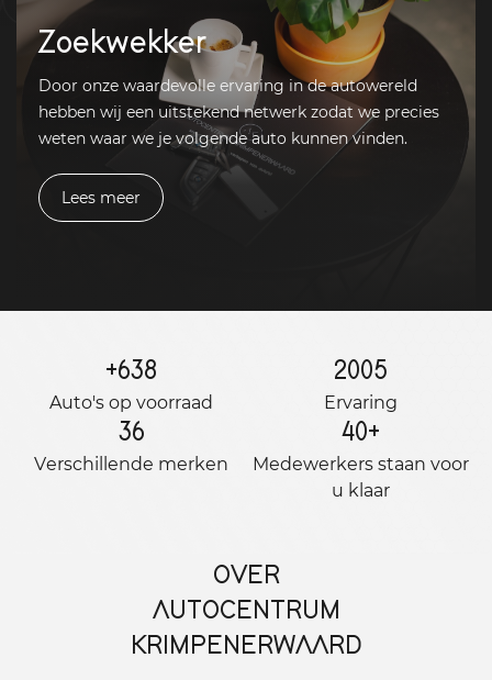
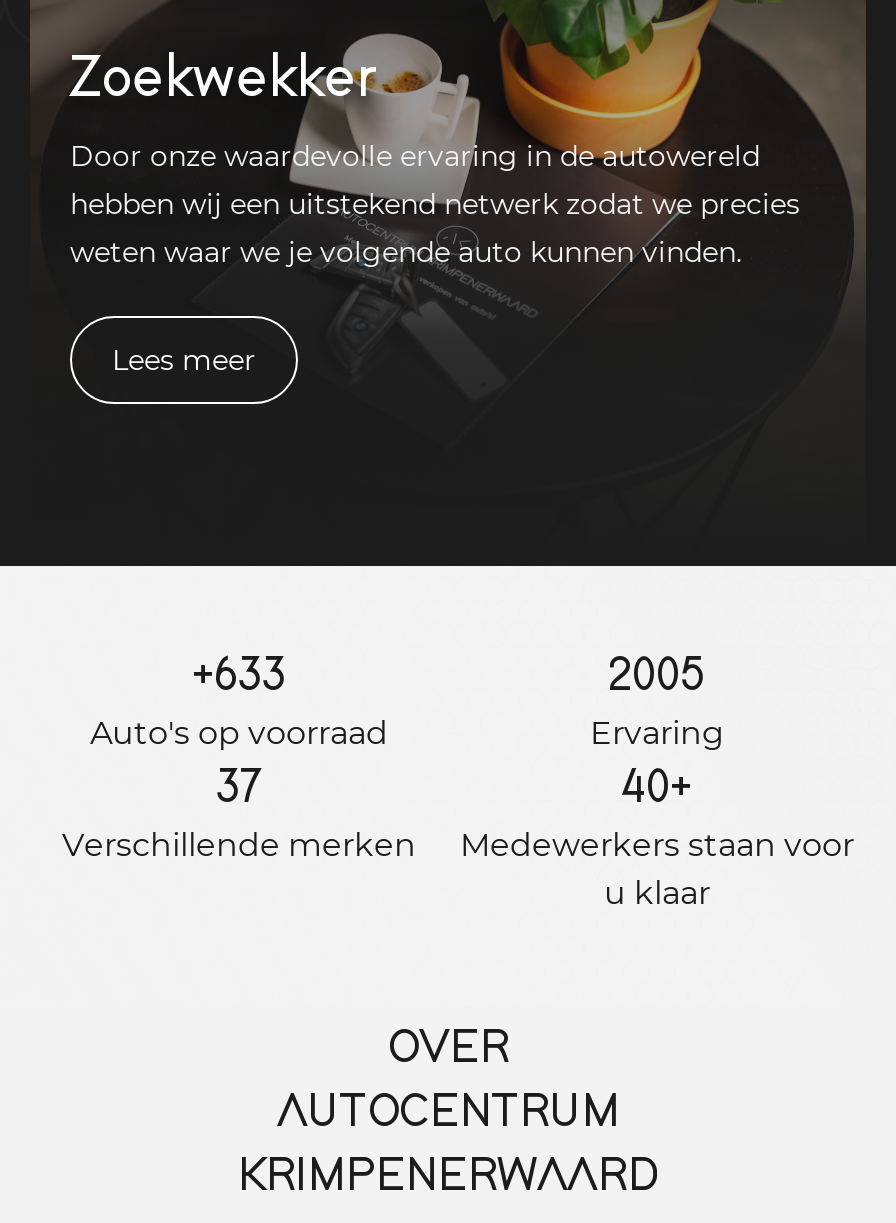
[105,359,157,384] +638 -> [192,653,286,699] +633
[118,420,144,445] 36 -> [216,765,262,811] 37

